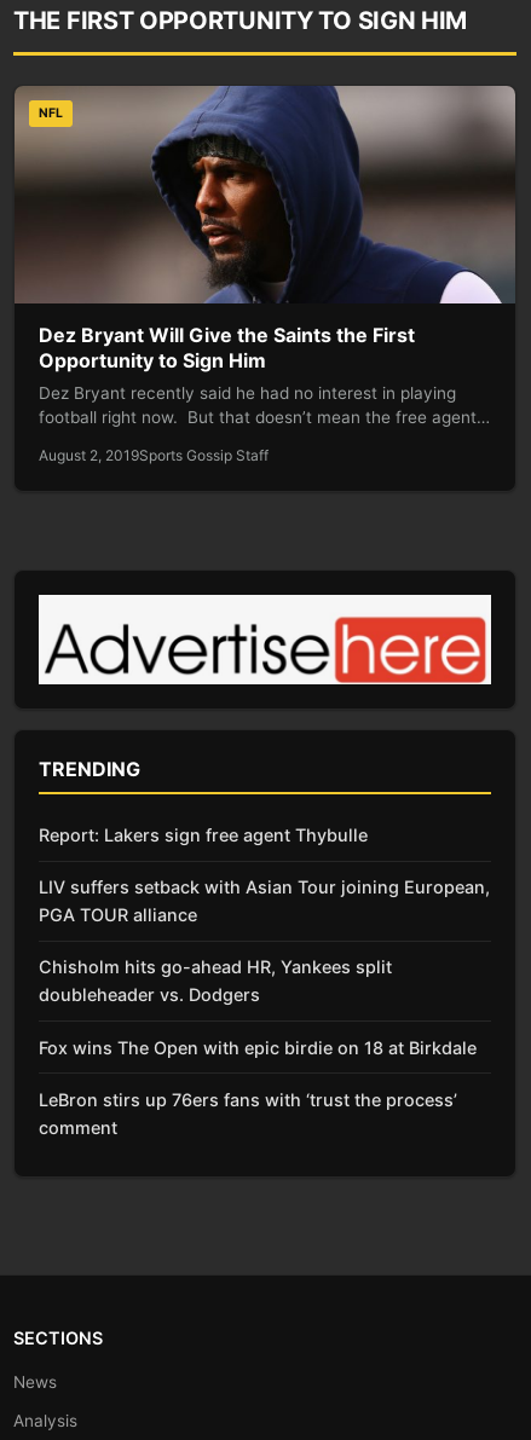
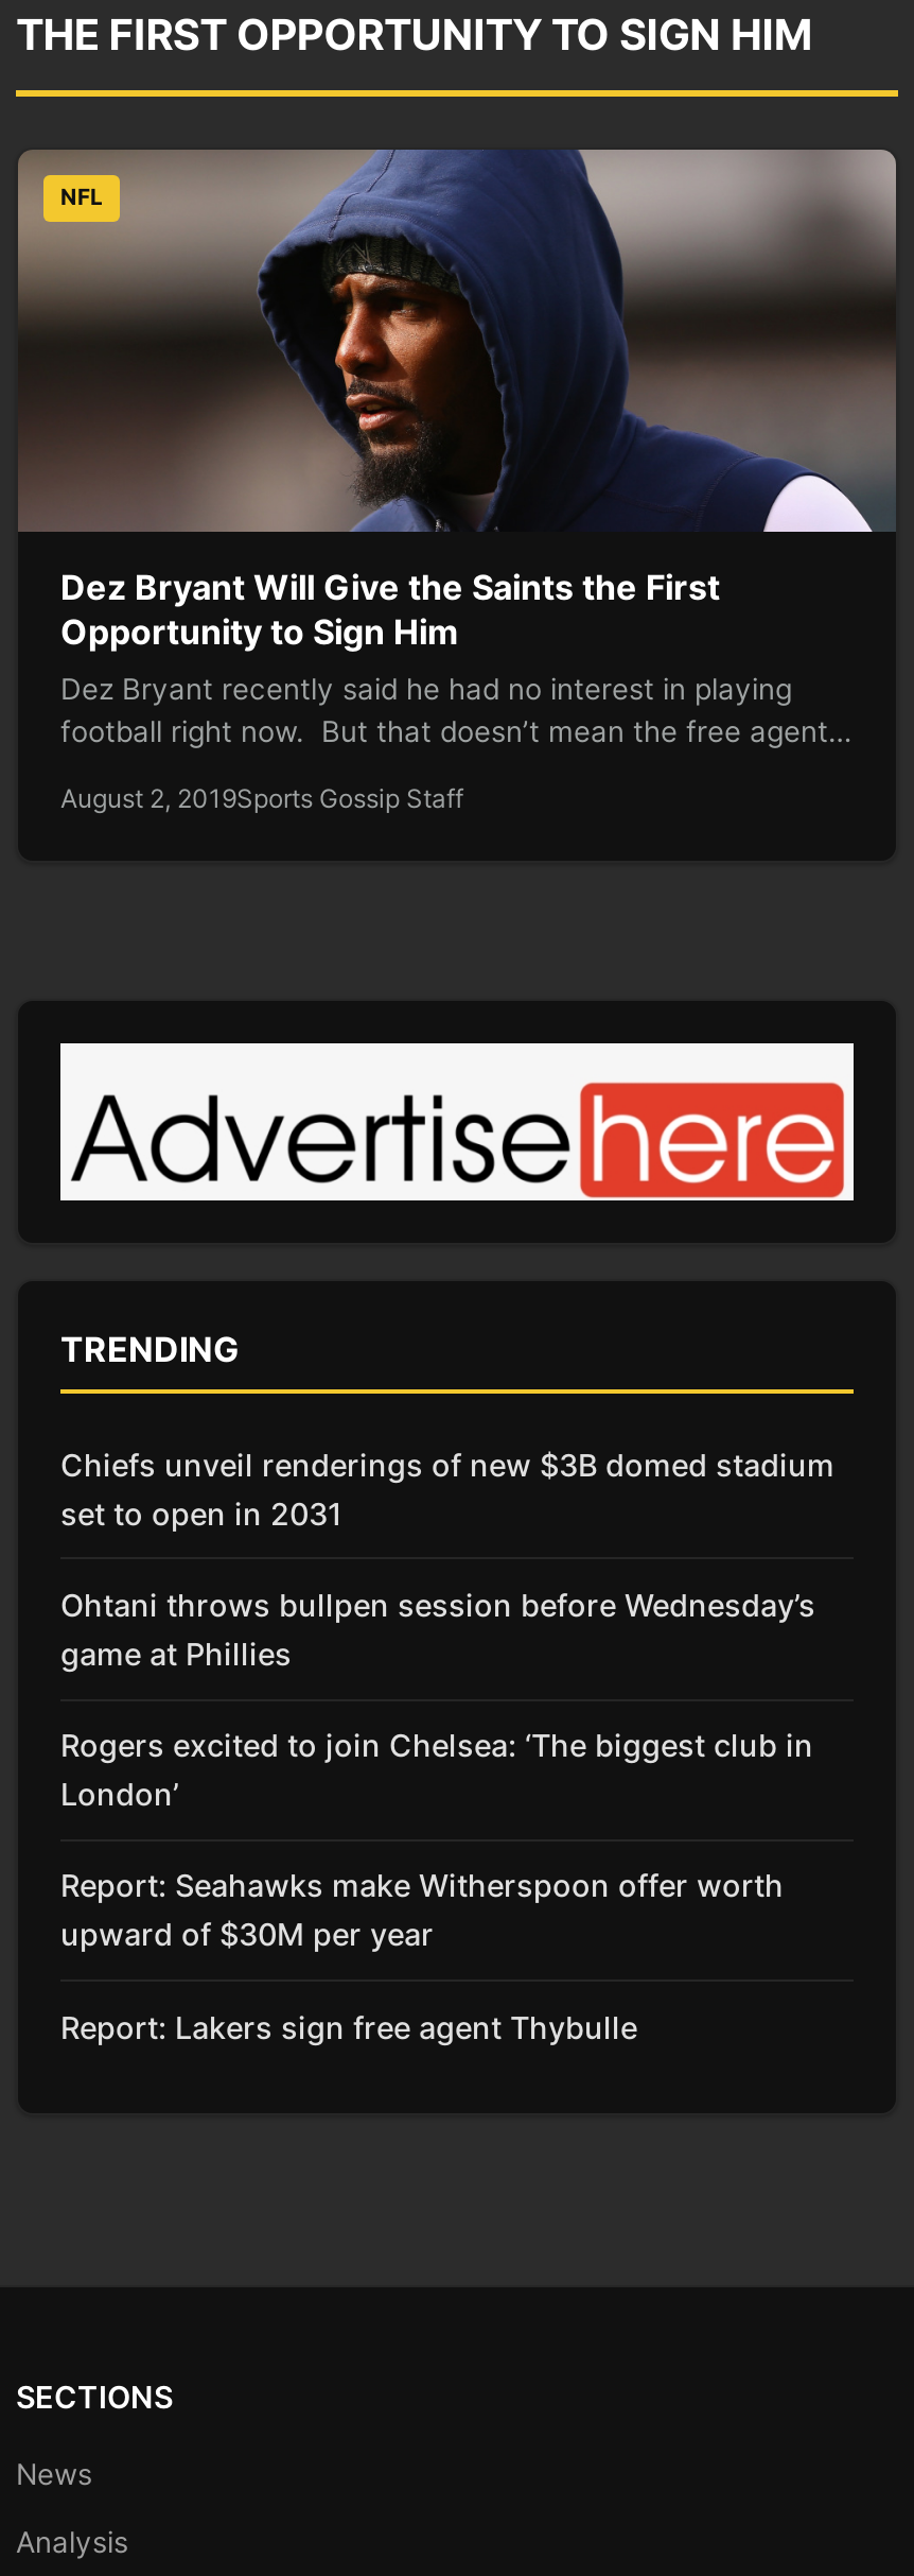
none -> [60,1446,834,1953] Chiefs unveil renderings of new $3B domed stadium | set to open in 2031 | Ohtani throws bullpen session before Wednesday’s | game at Phillies | Rogers excited to join Chelsea: ‘The biggest club in | London’ | Report: Seahawks make Witherspoon offer worth | upward of $30M per year
moved [39,825,368,845] -> [60,2008,637,2044]: Report: Lakers sign free agent Thybulle
[39,877,490,1137] LIV suffers setback with Asian Tour joining European, | PGA TOUR alliance | Chisholm hits go-ahead HR, Yankees split | doubleheader vs. Dodgers | Fox wins The Open with epic birdie on 18 at Birkdale | LeBron stirs up 76ers fans with ‘trust the process’ | comment -> none

